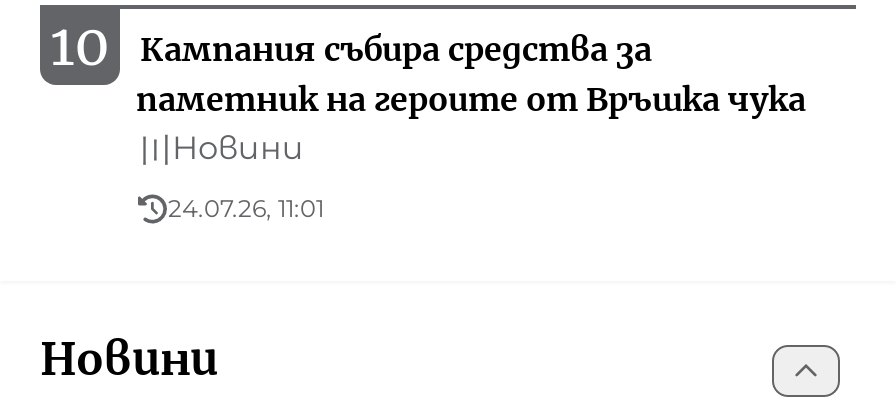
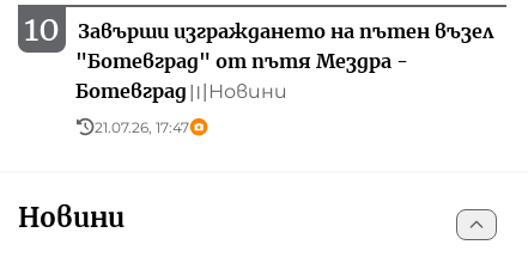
[136,29,806,169] Кампания събира средства за | паметник на героите от Връшка чука | 〣Новини -> [75,19,494,104] Завърши изграждането на пътен възел | "Ботевград" от пътя Мездра - | Ботевград 〣Новини
[168,193,324,223] 24.07.26, 11:01 -> [95,118,189,136] 21.07.26, 17:47

